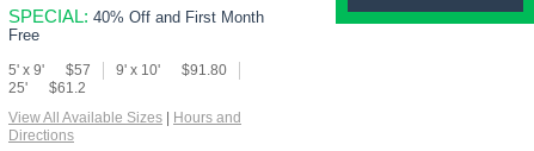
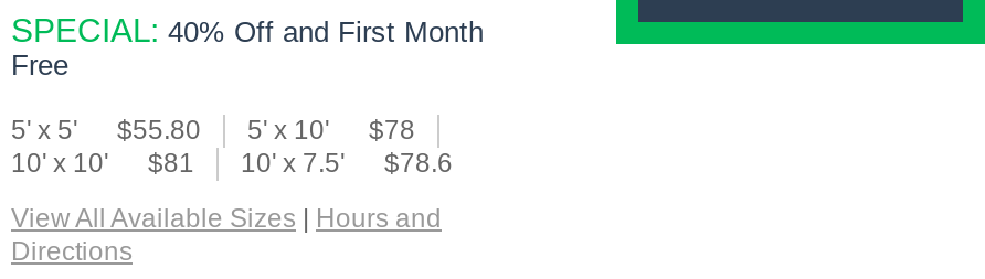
[8,62,227,96] 5' x 9' | $57 | 9' x 10' | $91.80 | 25' | $61.2 -> [11,115,453,179] 5' x 5' | $55.80 | 5' x 10' | $78 | 10' x 10' | $81 | 10' x 7.5' | $78.6

